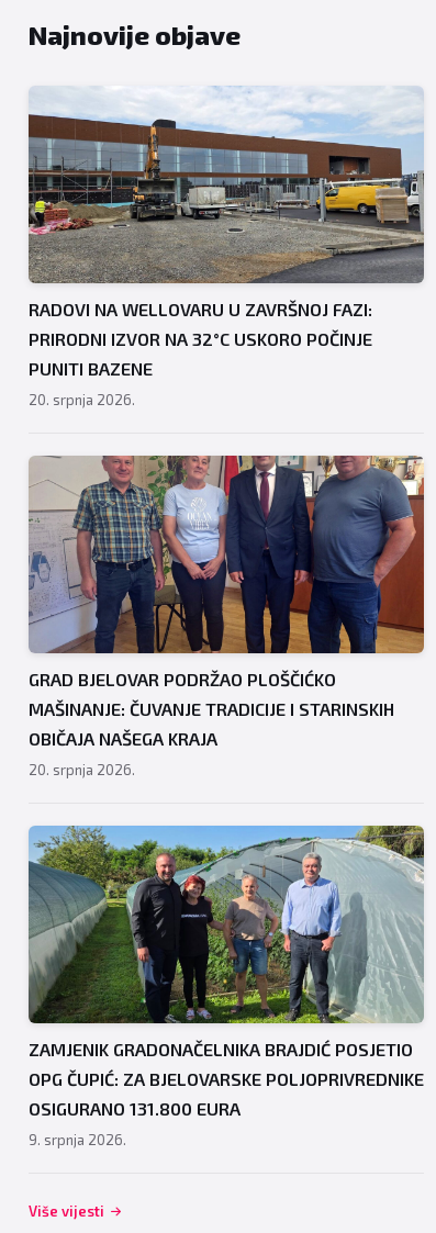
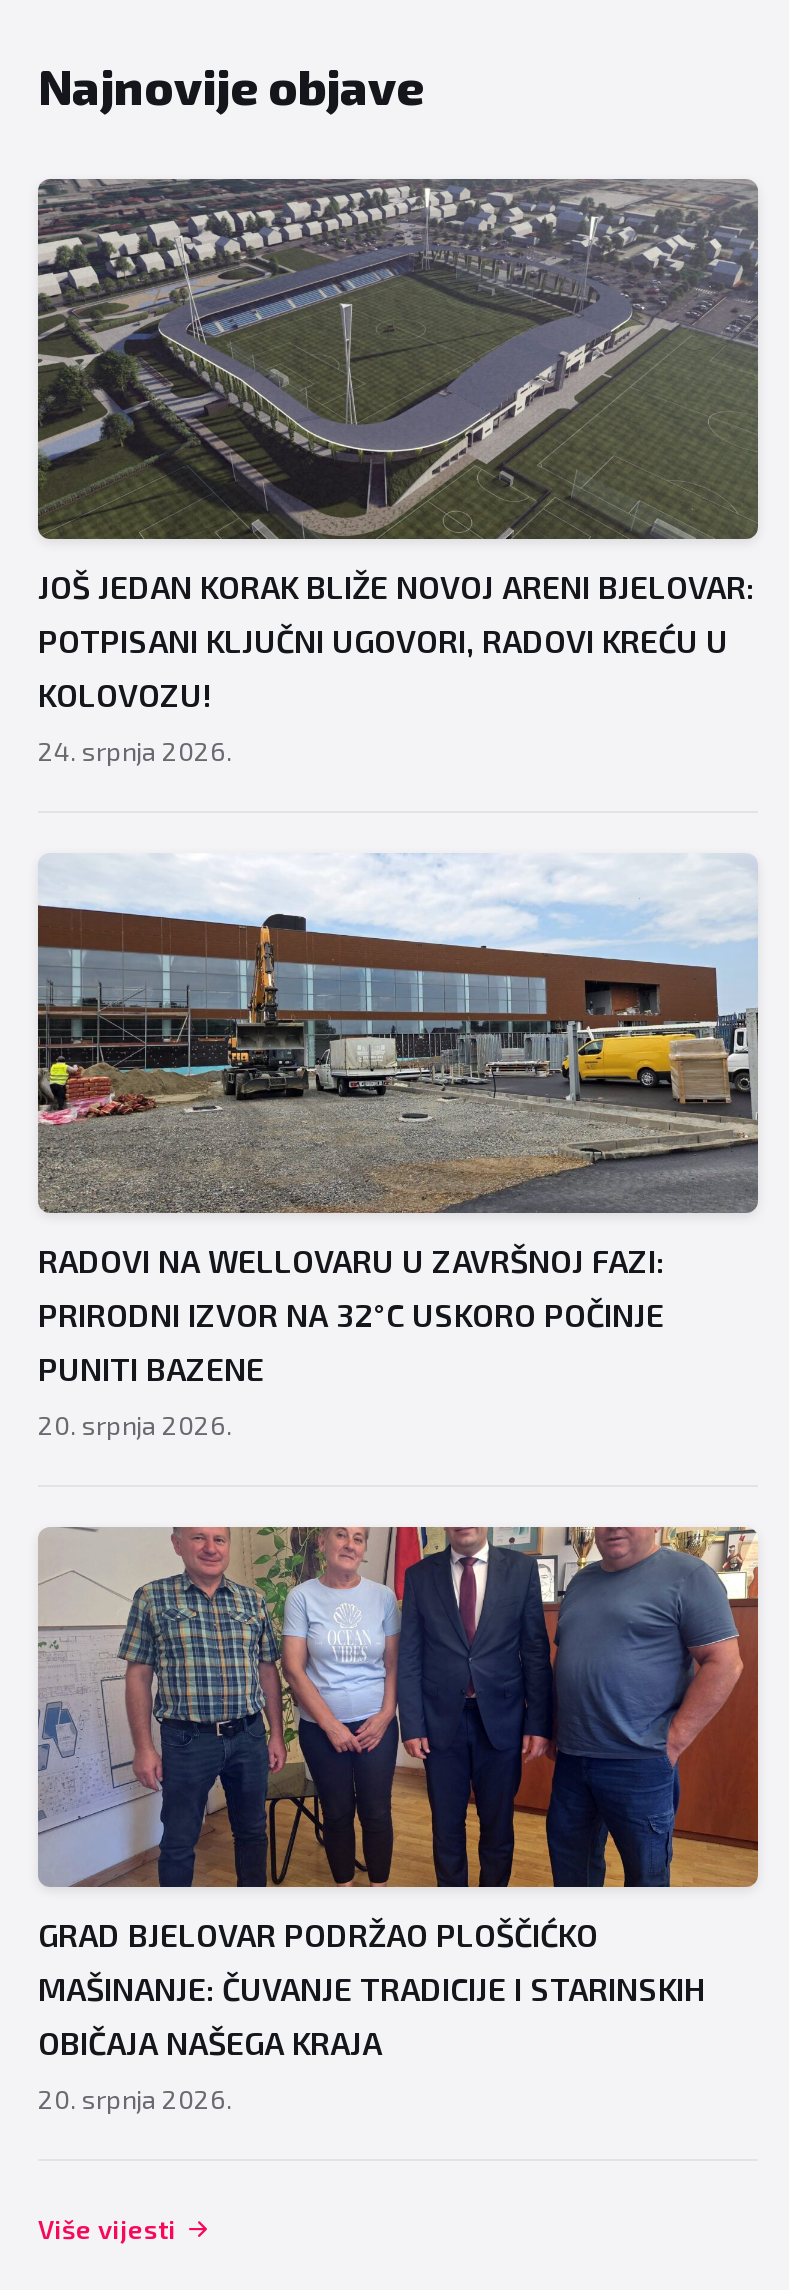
none -> [36,177,760,766] [image] | JOŠ JEDAN KORAK BLIŽE NOVOJ ARENI BJELOVAR: | POTPISANI KLJUČNI UGOVORI, RADOVI KREĆU U | KOLOVOZU! | 24. srpnja 2026.
moved [26,85,425,778] -> [34,851,760,2114]: [image] | RADOVI NA WELLOVARU U ZAVRŠNOJ FAZI: | PRIRODNI IZVOR NA 32°C USKORO POČINJE | ... | OBIČAJA NAŠEGA KRAJA | 20. srpnja 2026.
[29,825,425,1148] [image] | ZAMJENIK GRADONAČELNIKA BRAJDIĆ POSJETIO | OPG ČUPIĆ: ZA BJELOVARSKE POLJOPRIVREDNIKE | OSIGURANO 131.800 EURA | 9. srpnja 2026. -> none

